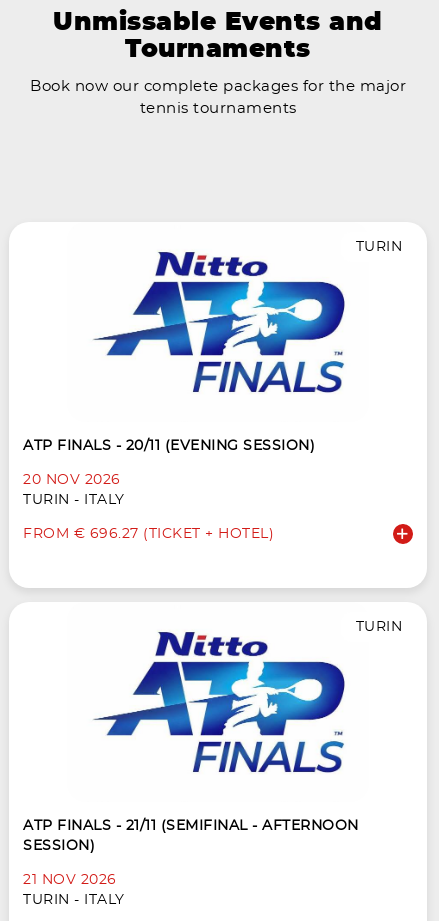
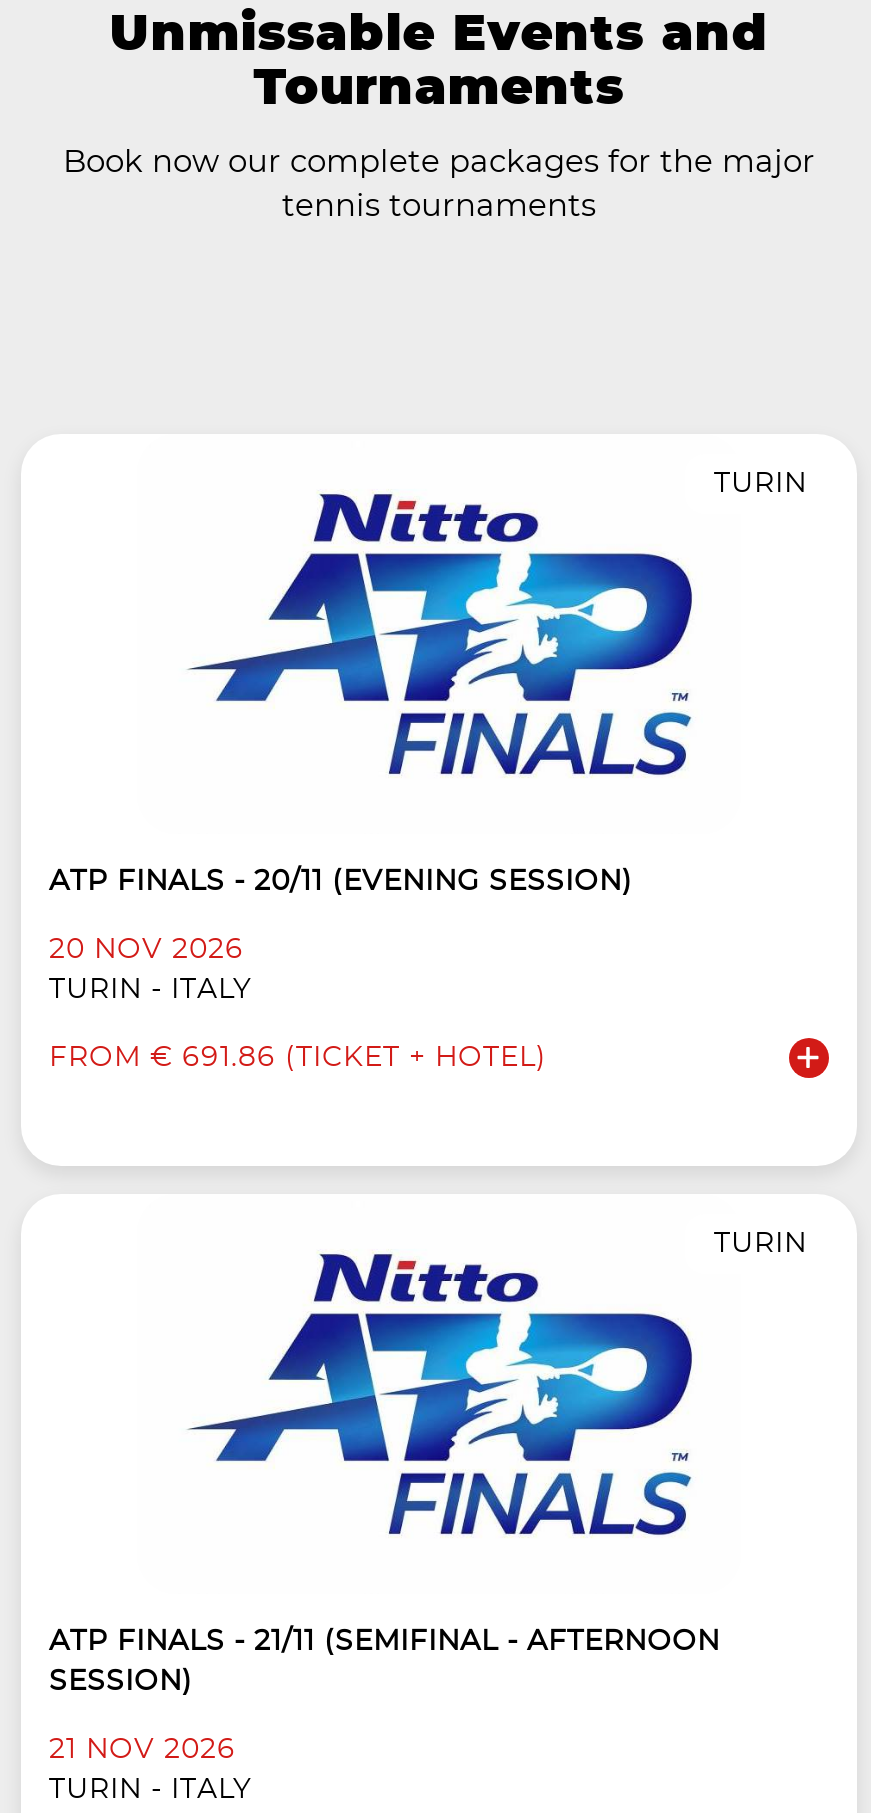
[23,527,274,541] FROM € 696.27 (TICKET + HOTEL) -> [49,1043,547,1071] FROM € 691.86 (TICKET + HOTEL)

